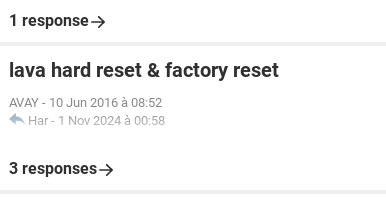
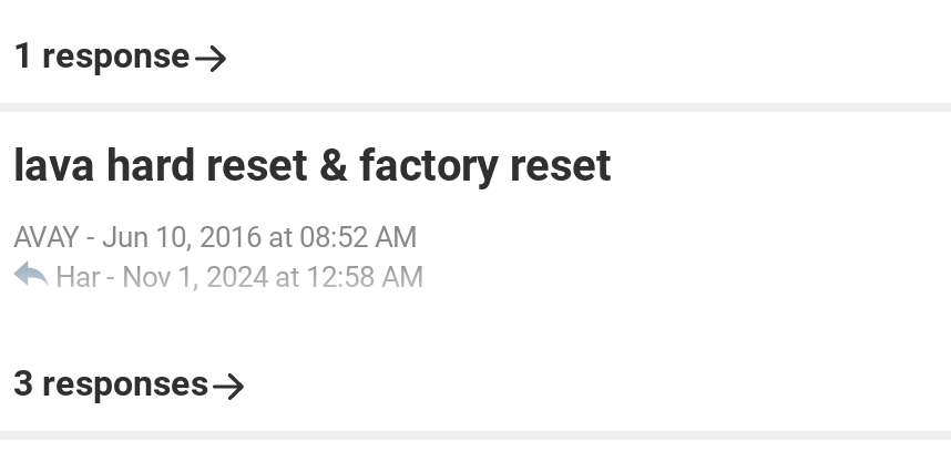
[9,95,165,128] AVAY - 10 Jun 2016 à 08:52 | Har- 1 Nov 2024 à 00:58 -> [13,220,423,294] AVAY - Jun 10, 2016 at 08:52 AM | Har- Nov 1, 2024 at 12:58 AM

